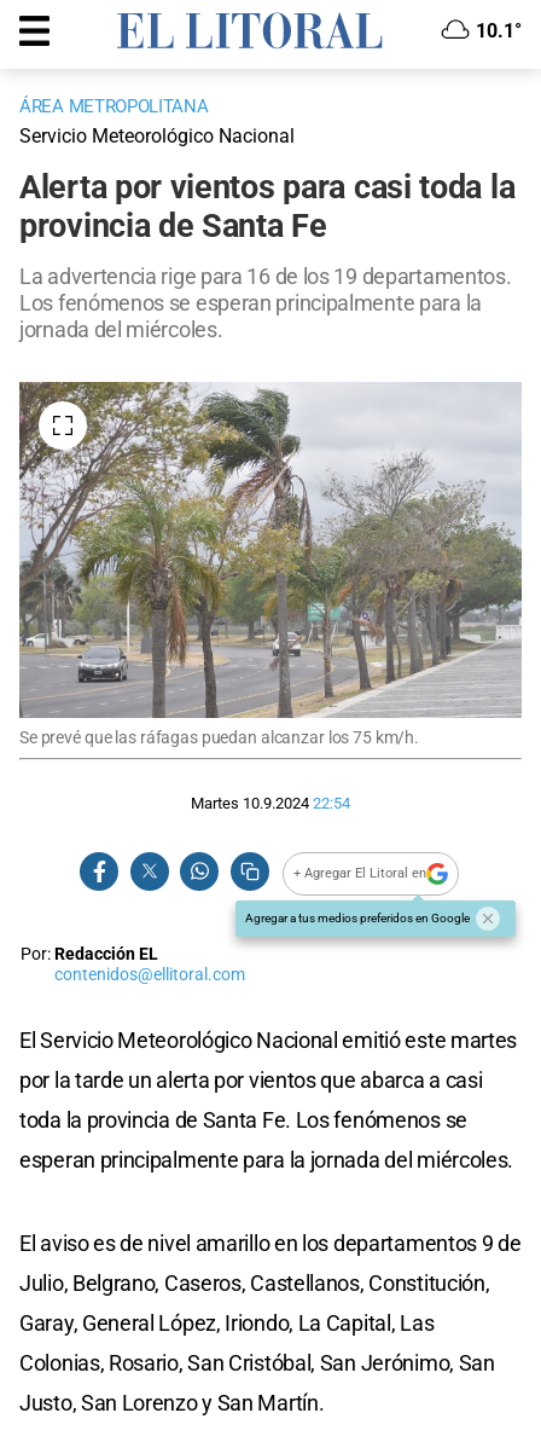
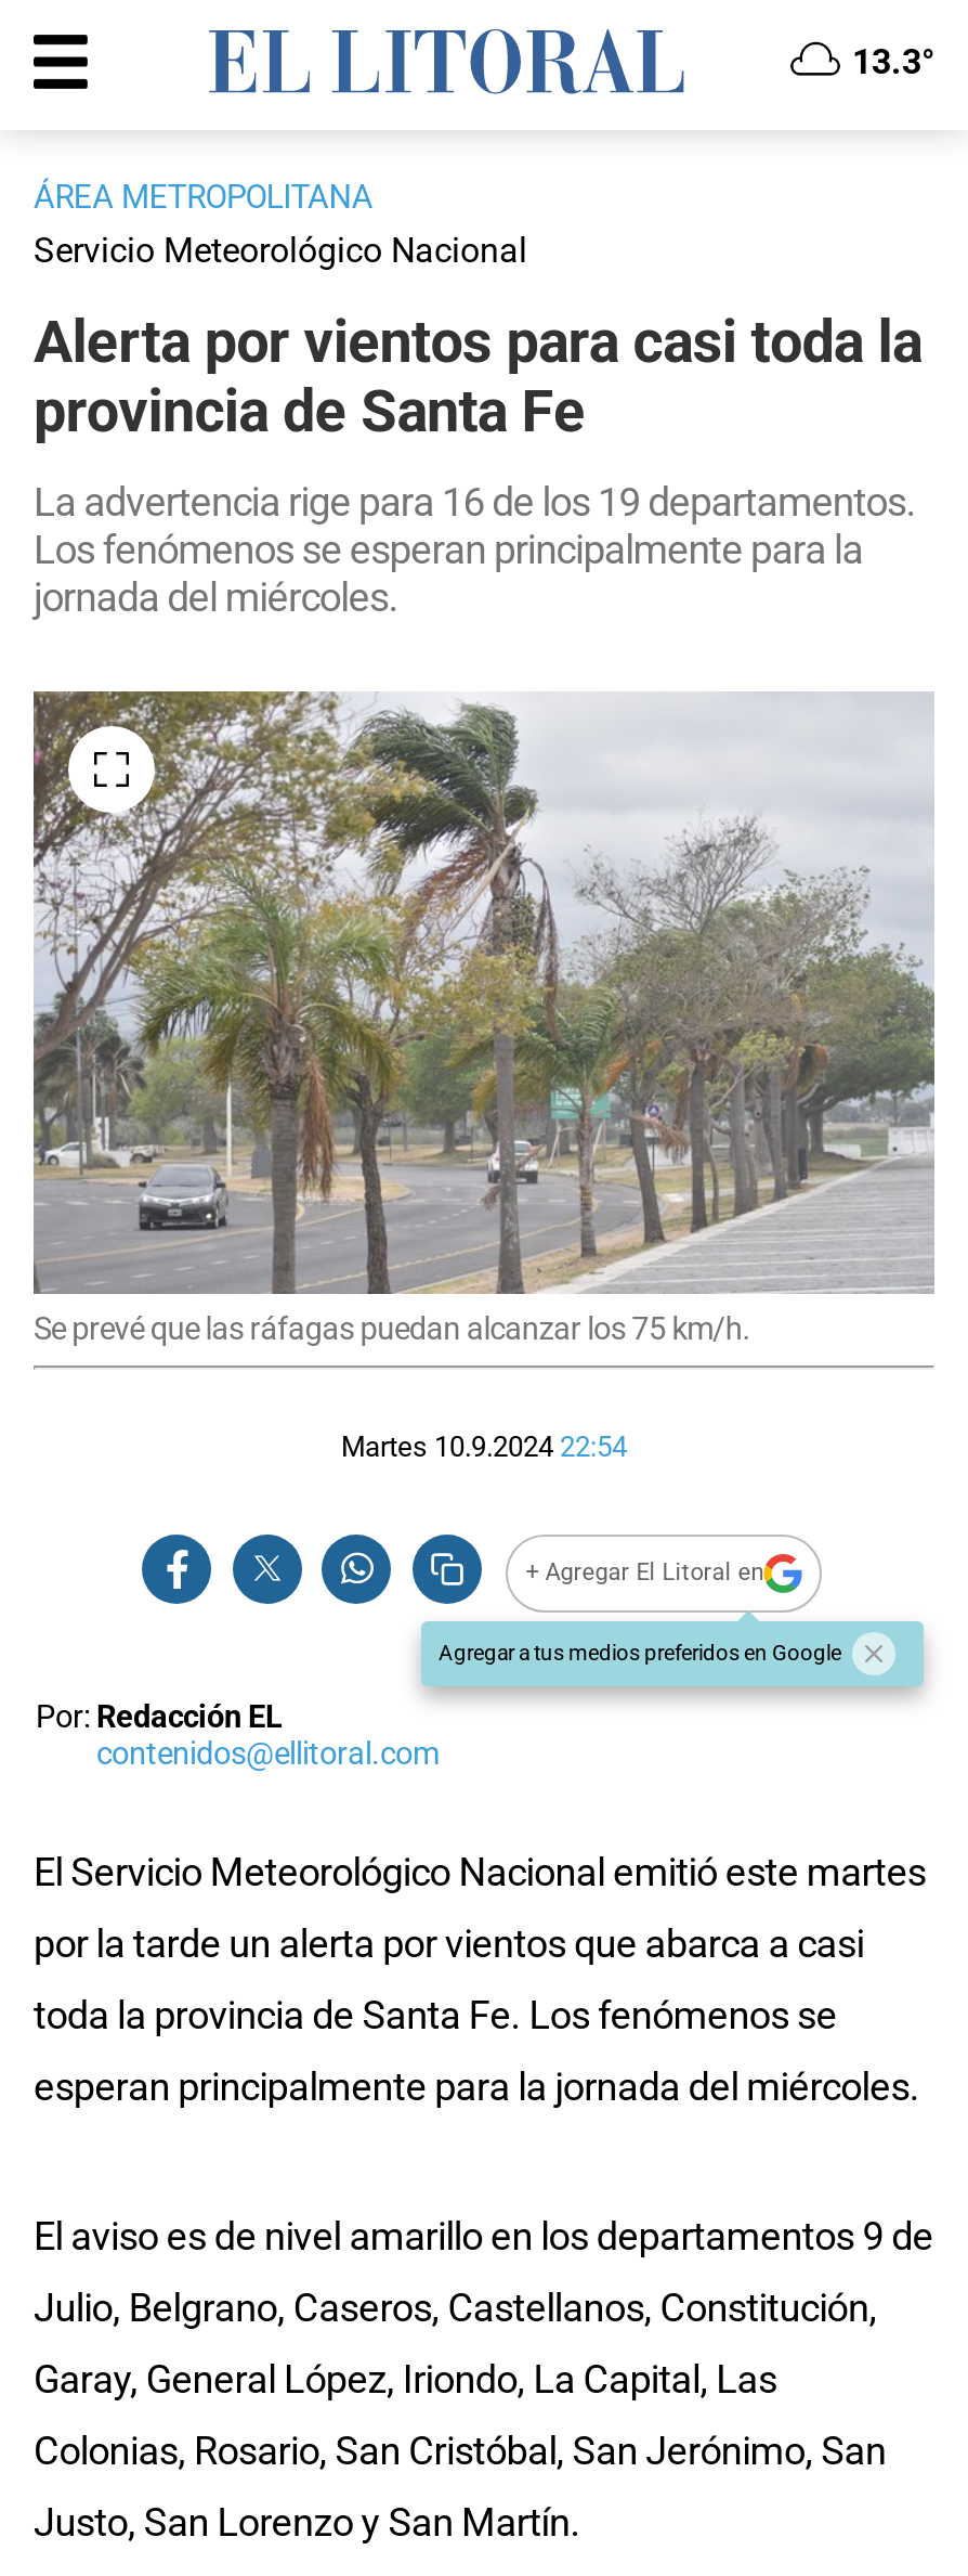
[476,19,522,42] 10.1° -> [852,40,934,81] 13.3°

